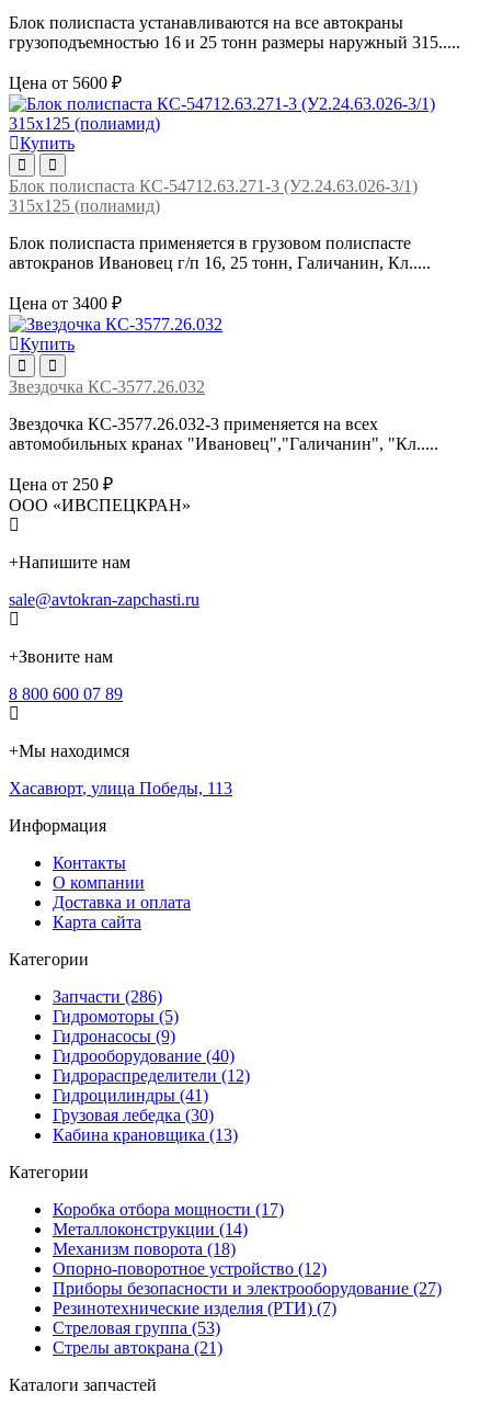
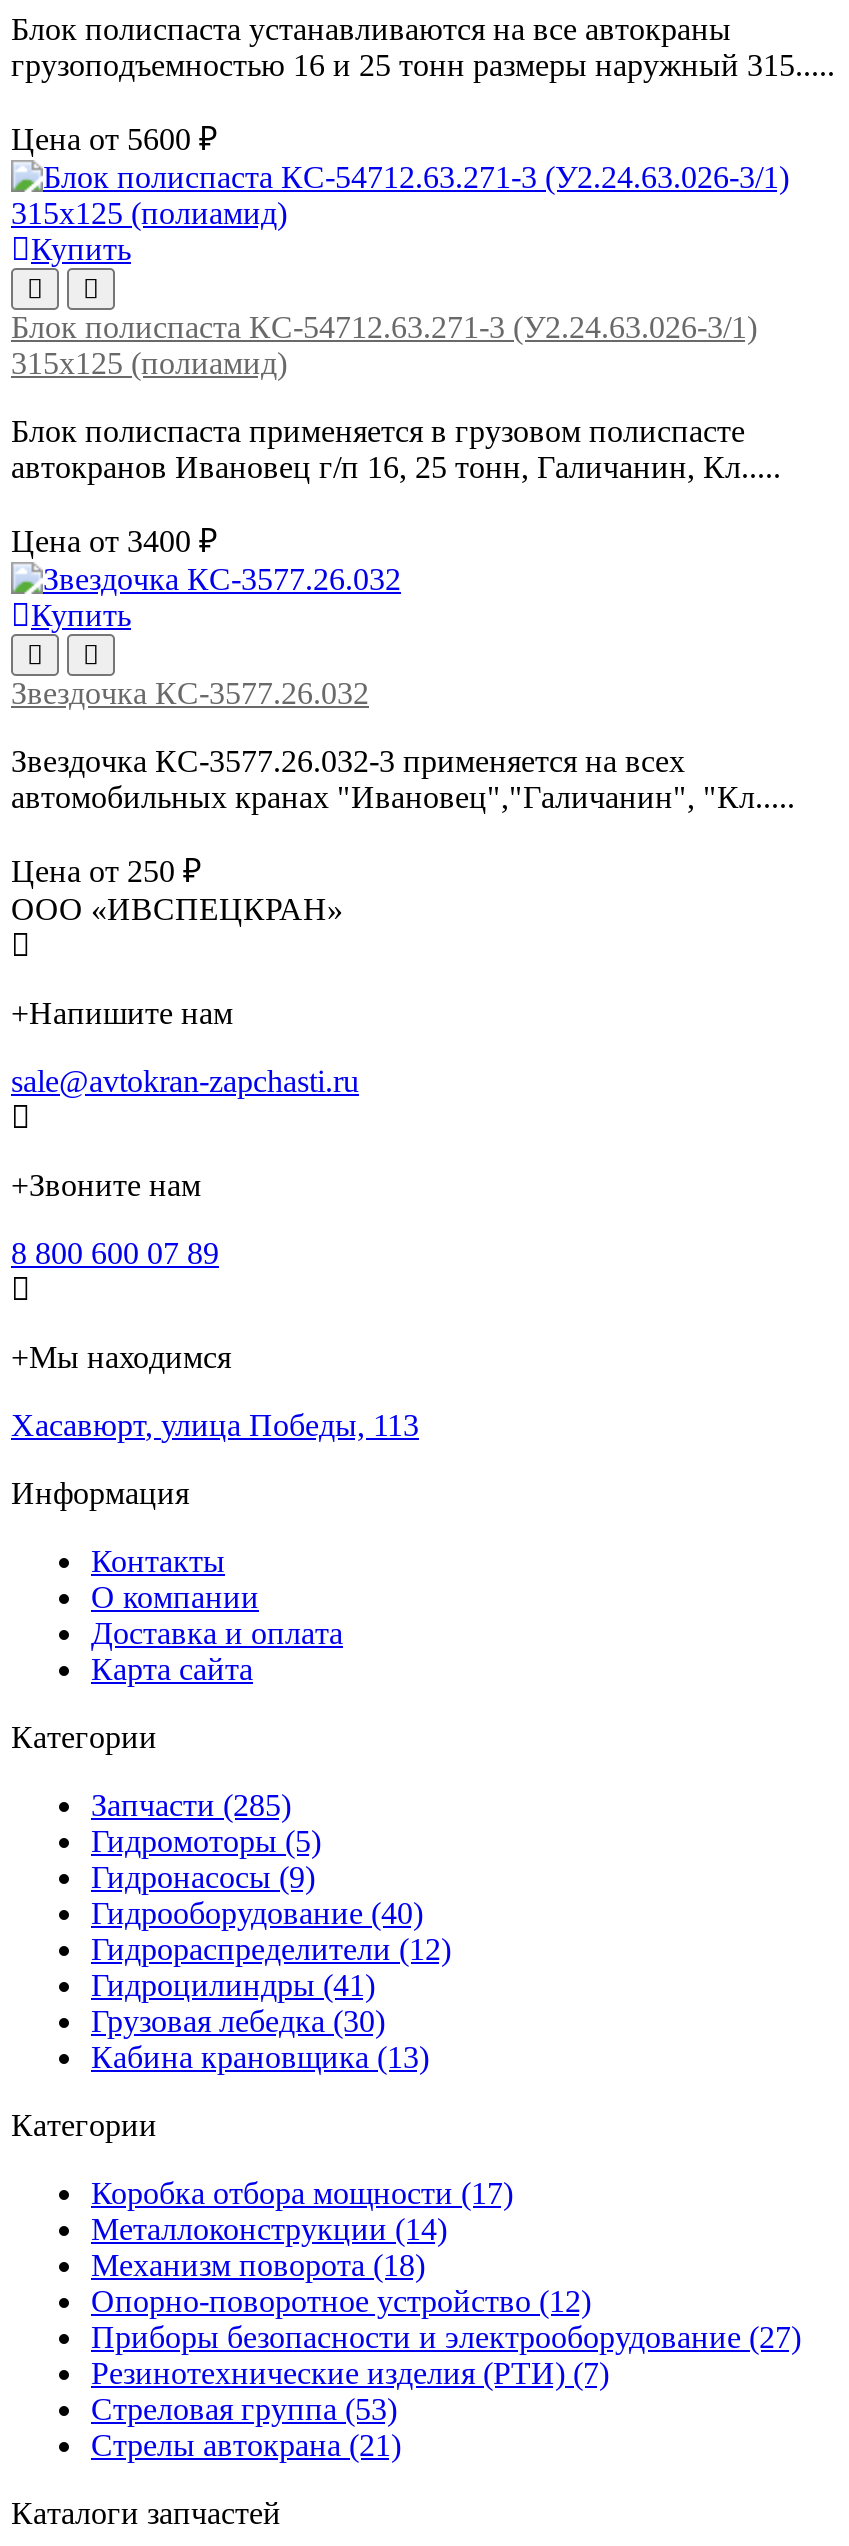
[53,987,162,1006] Запчасти (286) -> [91,1788,291,1822] Запчасти (285)

